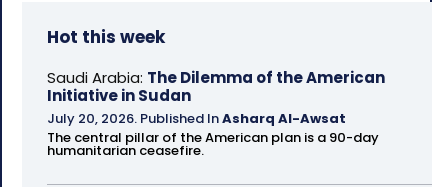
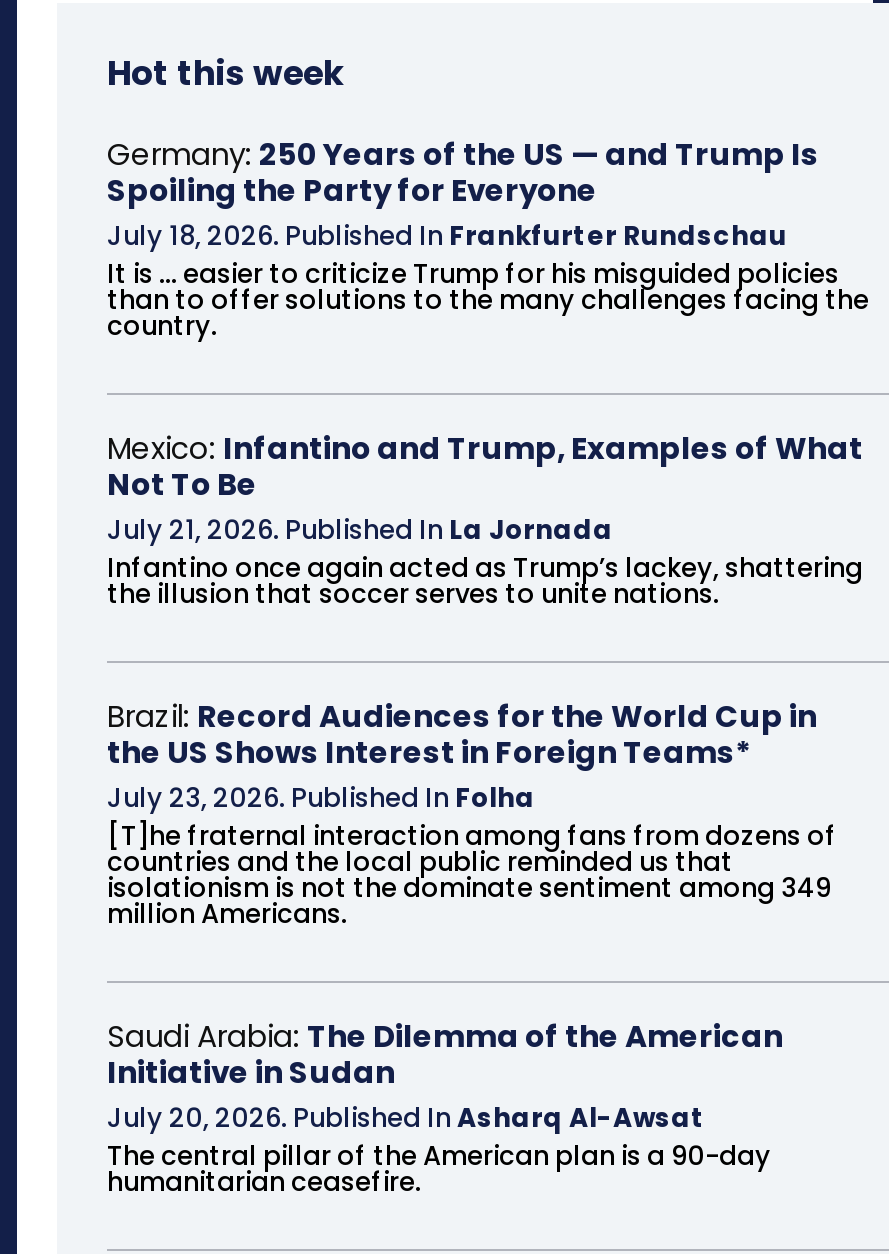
none -> [107,133,869,933] Germany: 250 Years of the US — and Trump Is | Spoiling the Party for Everyone | July 18, 2026. Published In Frankfurter Rundschau | It is ... easier to criticize Trump for his misguided policies | than to offer solutions to the many challenges facing the | country. | Mexico: Infantino and Trump, Examples of What | Not To Be | July 21, 2026. Published In La Jornada | Infantino once again acted as Trump’s lackey, shattering | the illusion that soccer serves to unite nations. | Brazil: Record Audiences for the World Cup in | the US Shows Interest in Foreign Teams* | July 23, 2026. Published In Folha | [T]he fraternal interaction among fans from dozens of | countries and the local public reminded us that | isolationism is not the dominate sentiment among 349 | million Americans.

